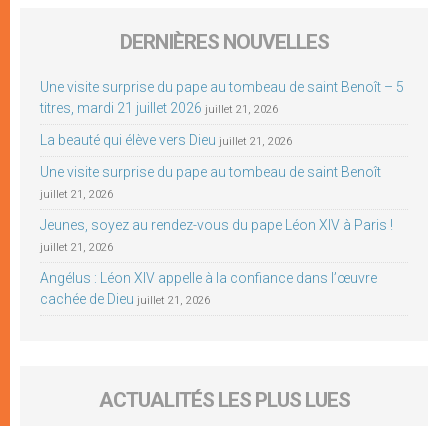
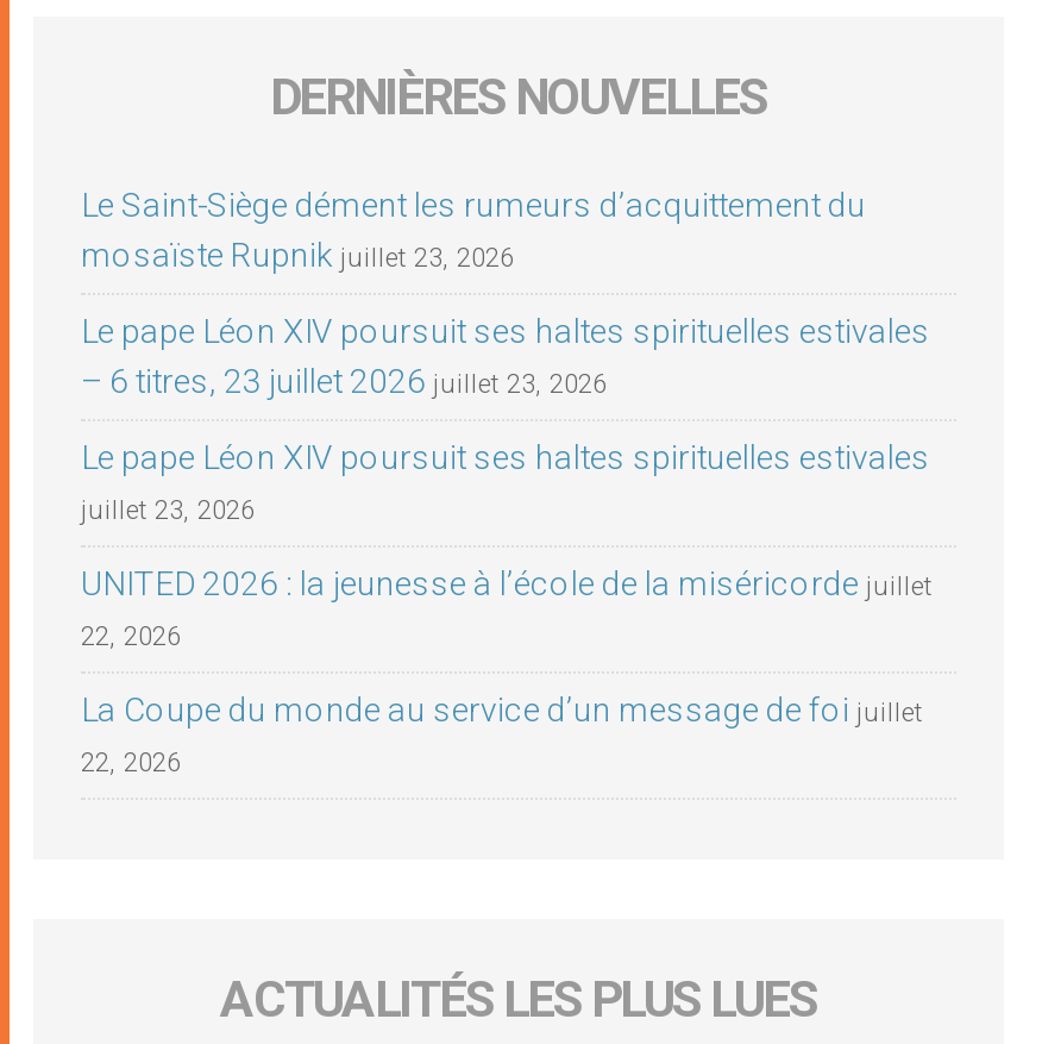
[40,79,404,307] Une visite surprise du pape au tombeau de saint Benoît – 5 | titres, mardi 21 juillet 2026 juillet 21, 2026 | La beauté qui élève vers Dieu juillet 21, 2026 | Une visite surprise du pape au tombeau de saint Benoît | juillet 21, 2026 | Jeunes, soyez au rendez-vous du pape Léon XIV à Paris ! | juillet 21, 2026 | Angélus : Léon XIV appelle à la confiance dans l’œuvre | cachée de Dieu juillet 21, 2026 -> [81,186,933,779] Le Saint-Siège dément les rumeurs d’acquittement du | mosaïste Rupnik juillet 23, 2026 | Le pape Léon XIV poursuit ses haltes spirituelles estivales | – 6 titres, 23 juillet 2026 juillet 23, 2026 | Le pape Léon XIV poursuit ses haltes spirituelles estivales | juillet 23, 2026 | UNITED 2026 : la jeunesse à l’école de la miséricorde juillet | 22, 2026 | La Coupe du monde au service d’un message de foi juillet | 22, 2026

